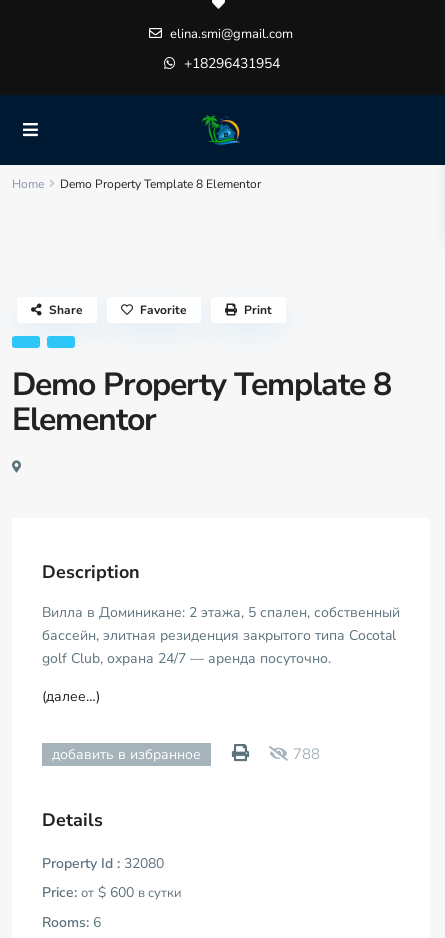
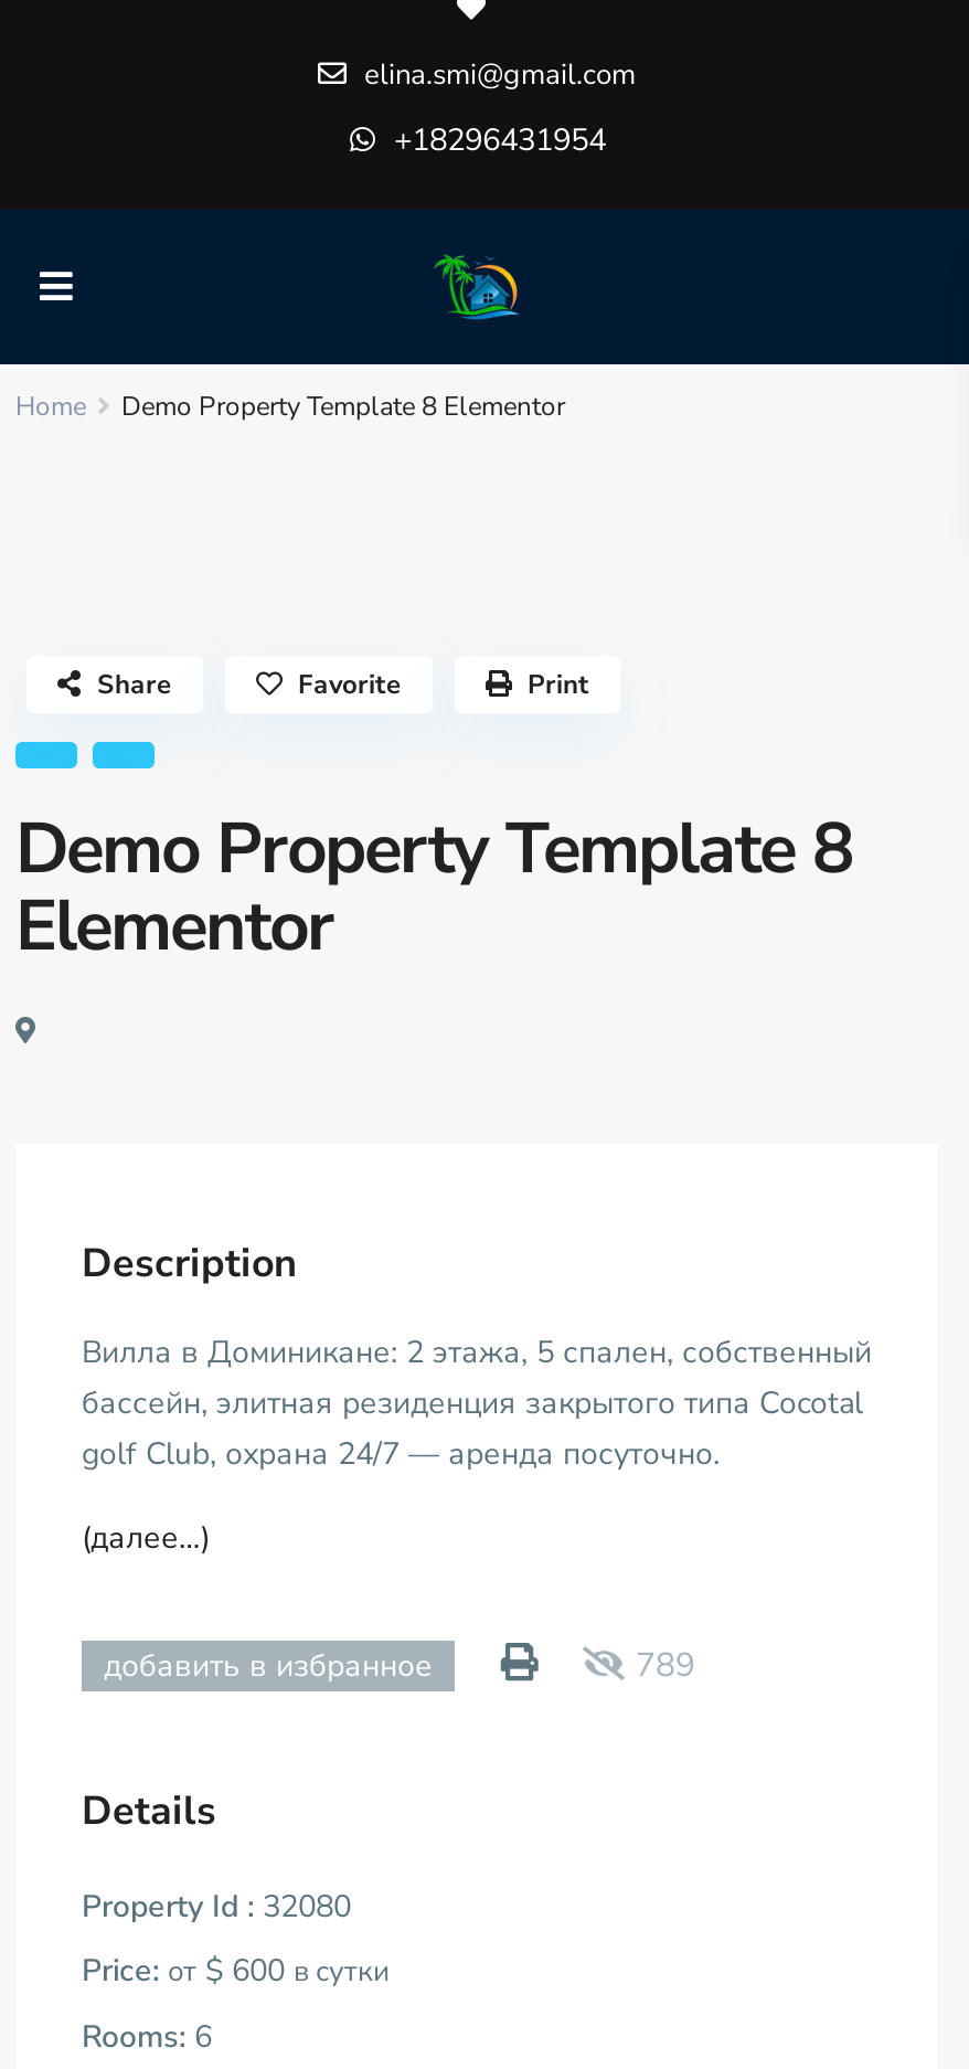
[293,744,320,764] 788 -> [636,1643,695,1687] 789

